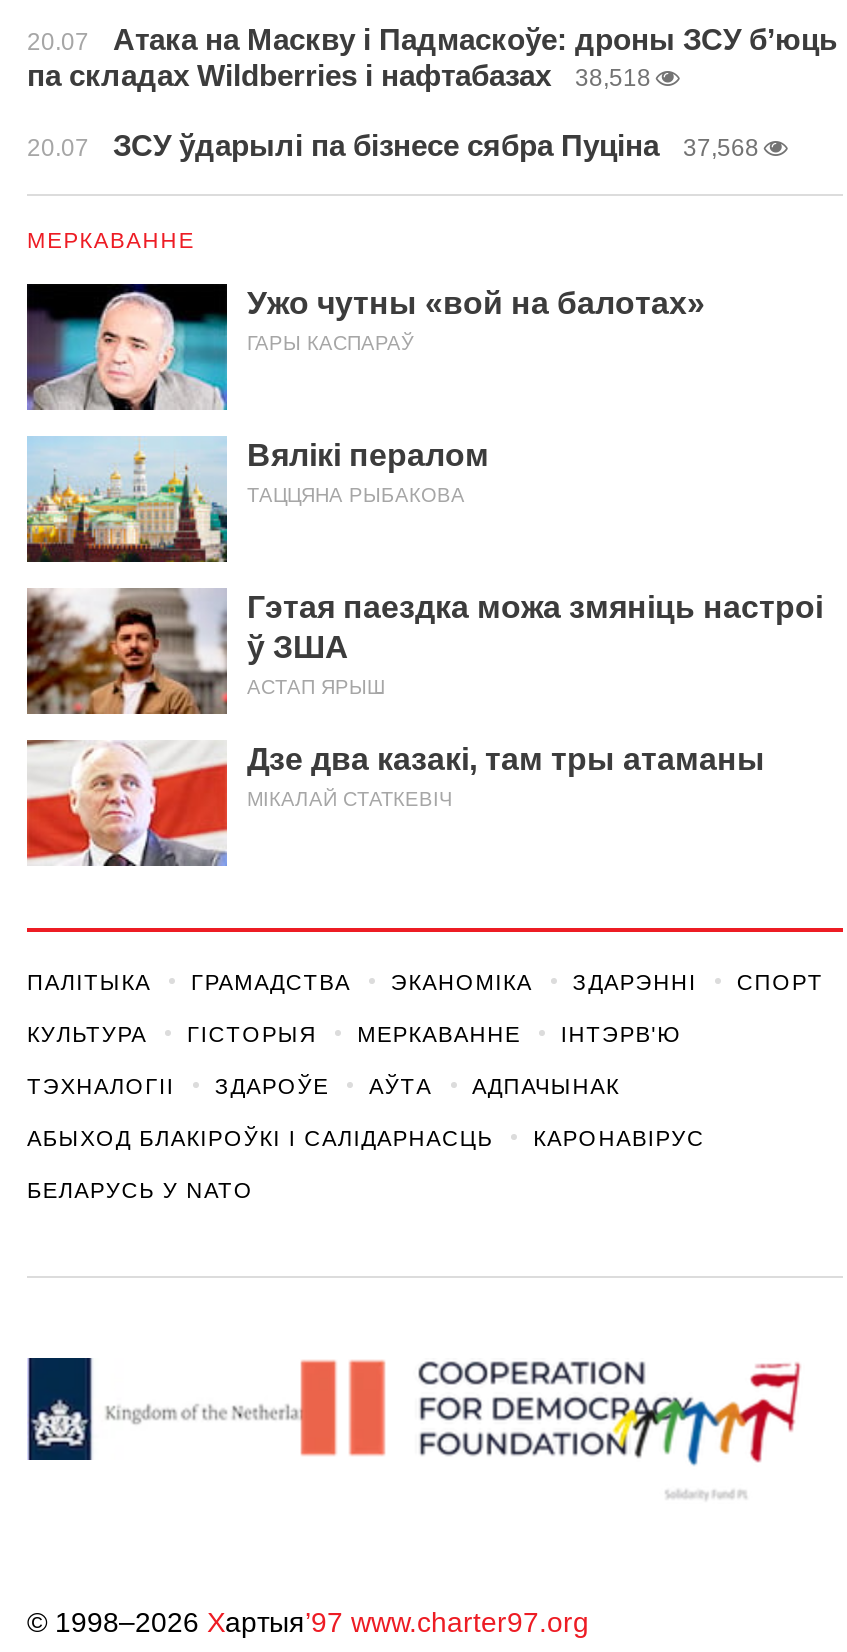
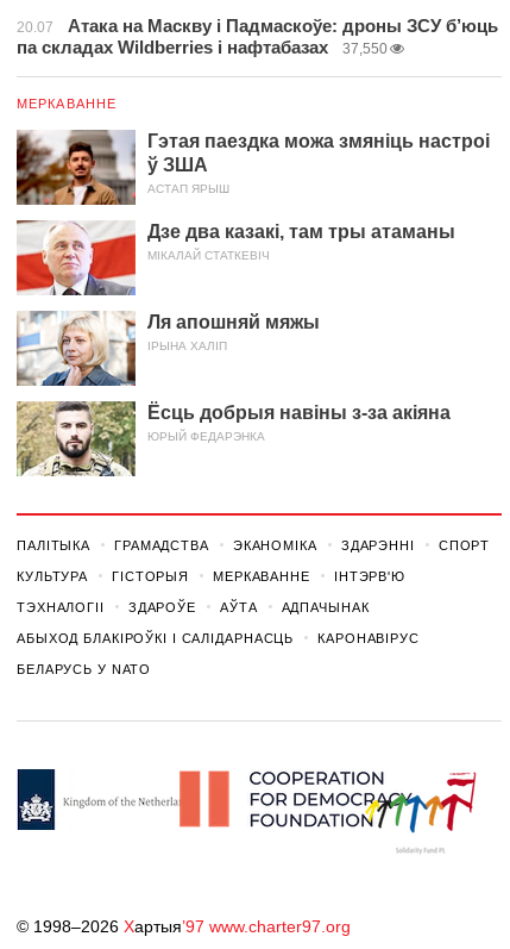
[27,64,759,162] 38,518 | 20.07 | ЗСУ ўдарылі па бізнесе сябра Пуціна | 37,568 -> [342,40,388,57] 37,550
[25,282,705,506] [image] | Ужо чутны «вой на балотах» | ГАРЫ КАСПАРАЎ | Вялікі пералом | ТАЦЦЯНА РЫБАКОВА -> none
[25,436,229,564] [image] -> none
moved [23,586,823,810] -> [14,129,490,262]: [image] | Гэтая паездка можа змяніць настроі | ў ЗША | АСТАП ЯРЫШ | Дзе два казакі, там тры атаманы | МІКАЛАЙ СТАТКЕВІЧ
none -> [15,310,451,443] [image] | Ля апошняй мяжы | ІРЫНА ХАЛІП | Ёсць добрыя навіны з-за акіяна | ЮРЫЙ ФЕДАРЭНКА
none -> [15,400,137,477] [image]

